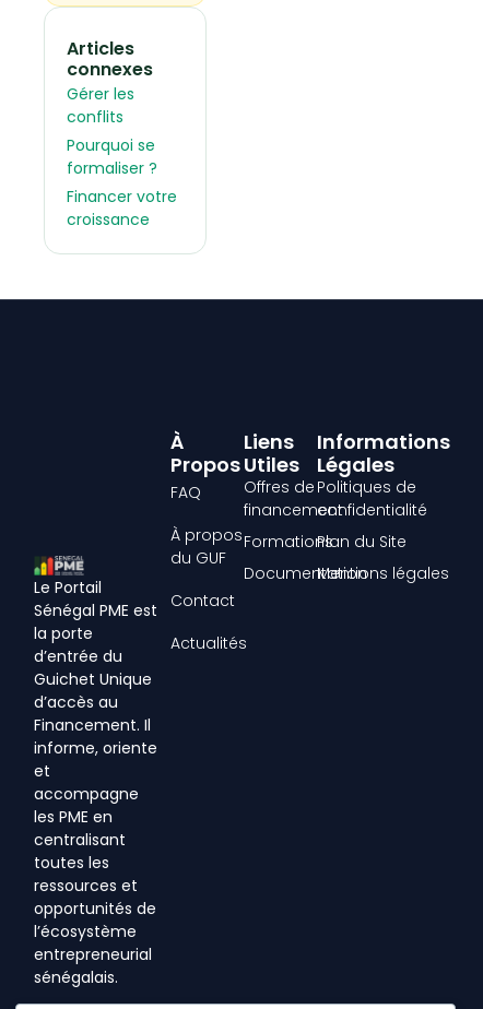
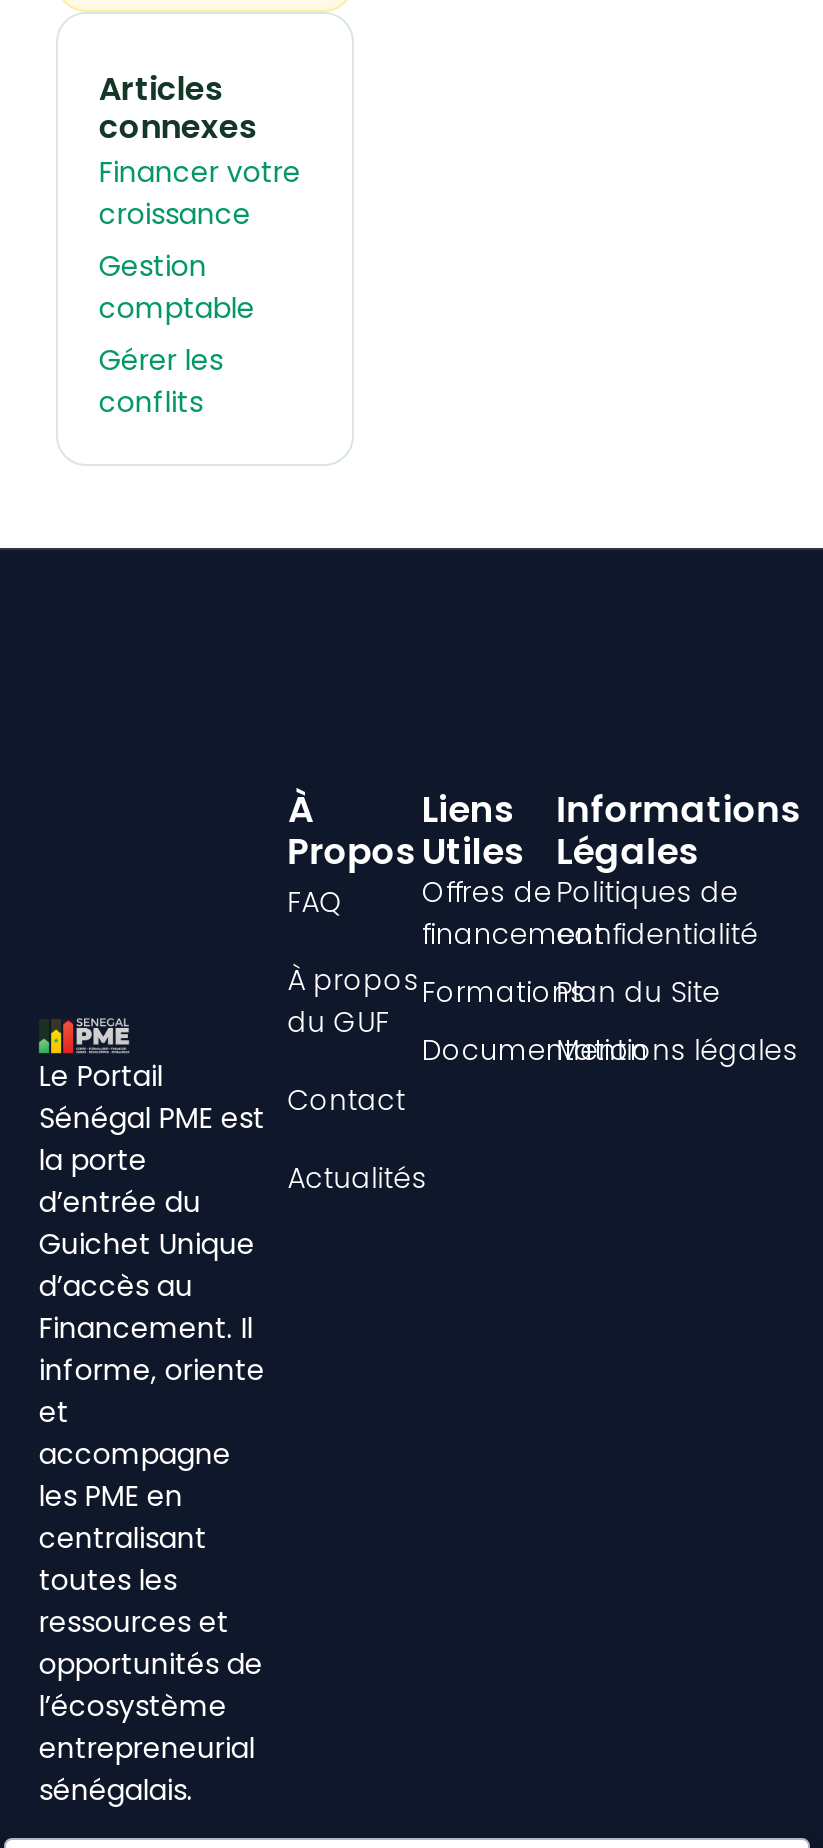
none -> [99,245,255,327] Gestion | comptable
moved [67,83,135,127] -> [99,339,223,421]: Gérer les | conflits
[67,134,158,179] Pourquoi se | formaliser ? -> none
moved [67,185,177,230] -> [99,151,301,233]: Financer votre | croissance

